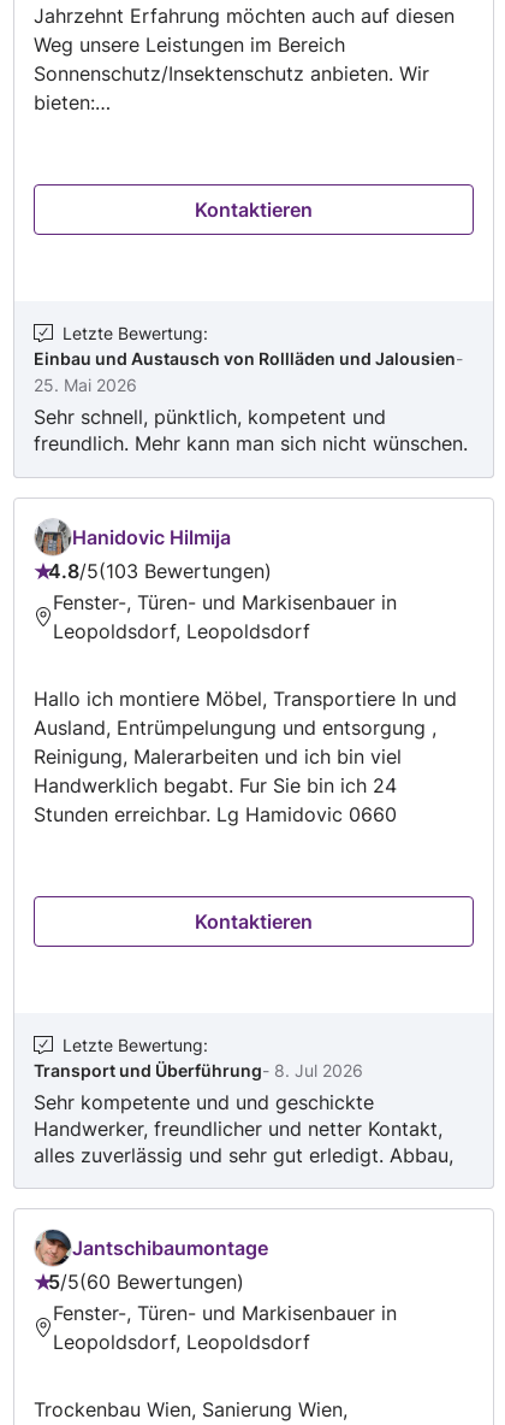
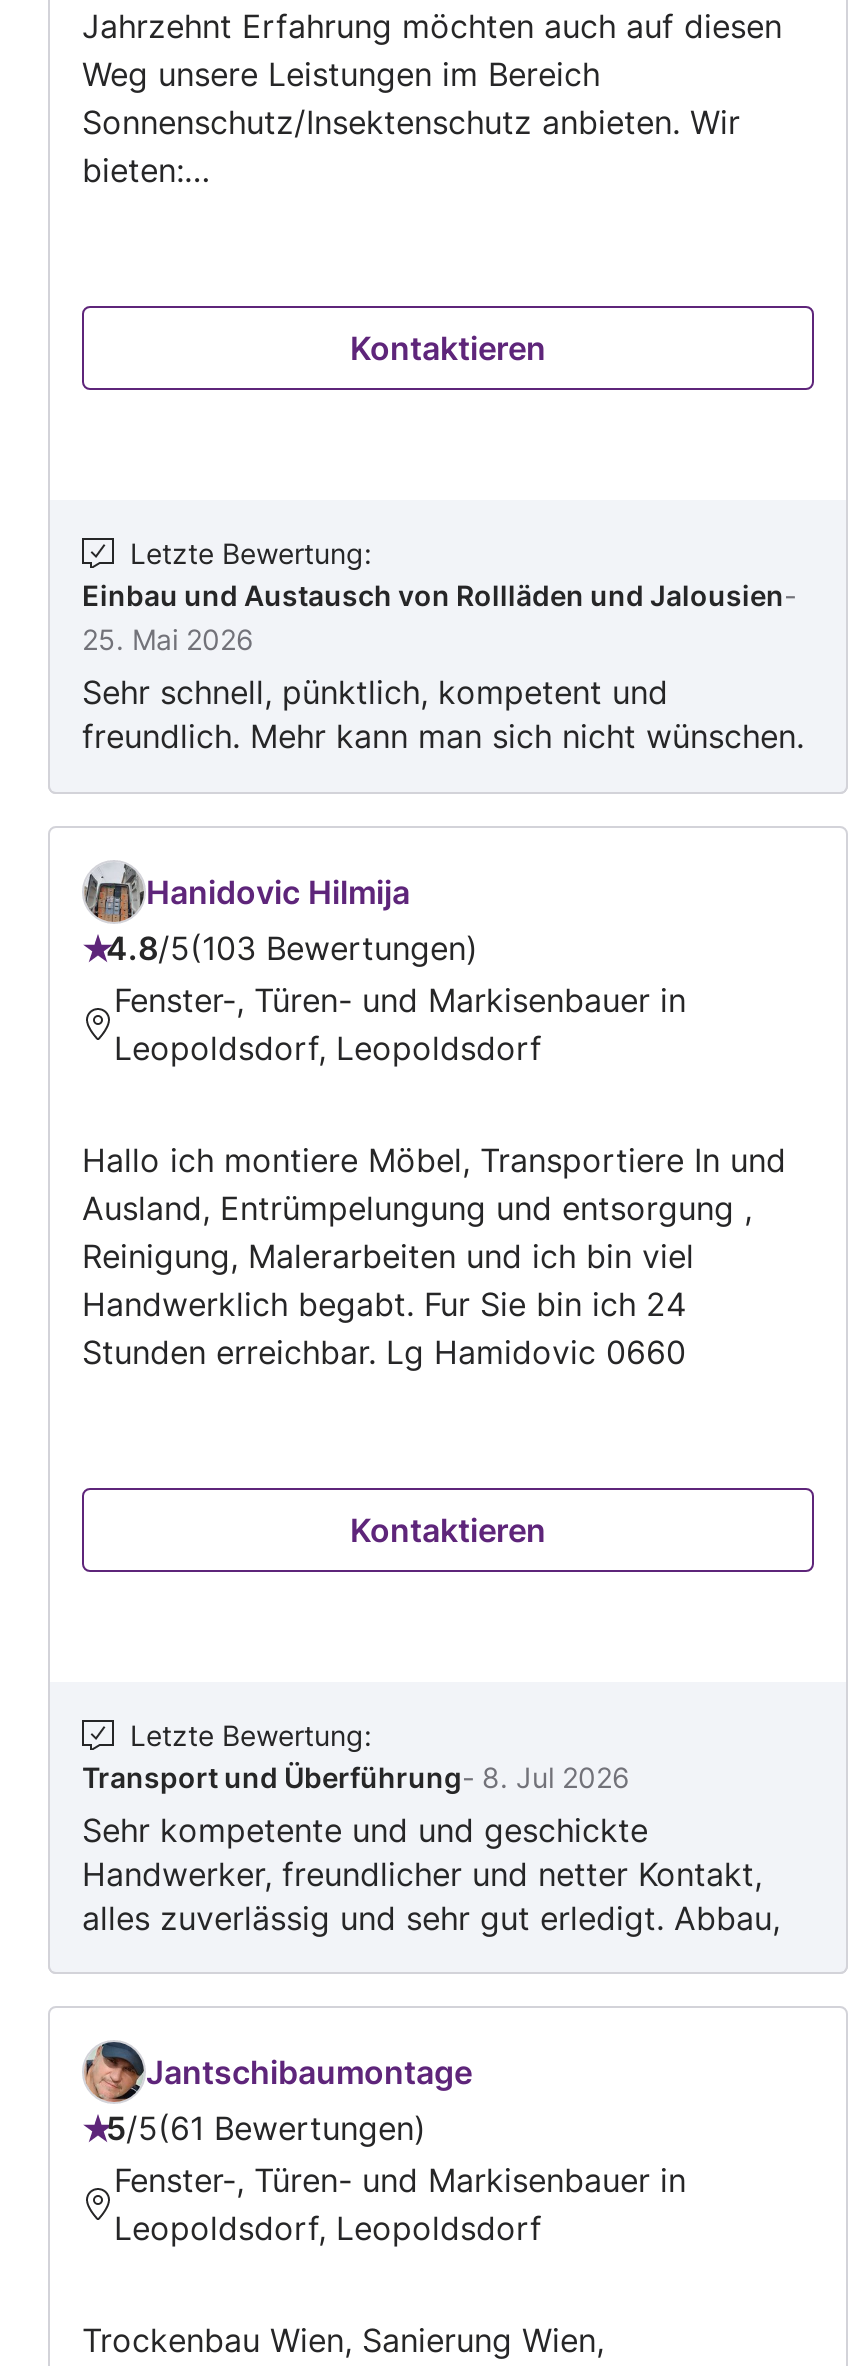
[48,1270,237,1294] 5/5 60 Bewertungen -> [106,2109,414,2149] 5/5 61 Bewertungen

